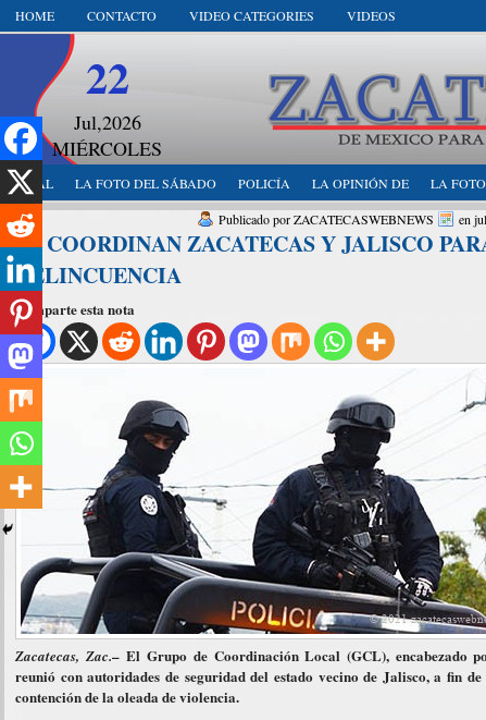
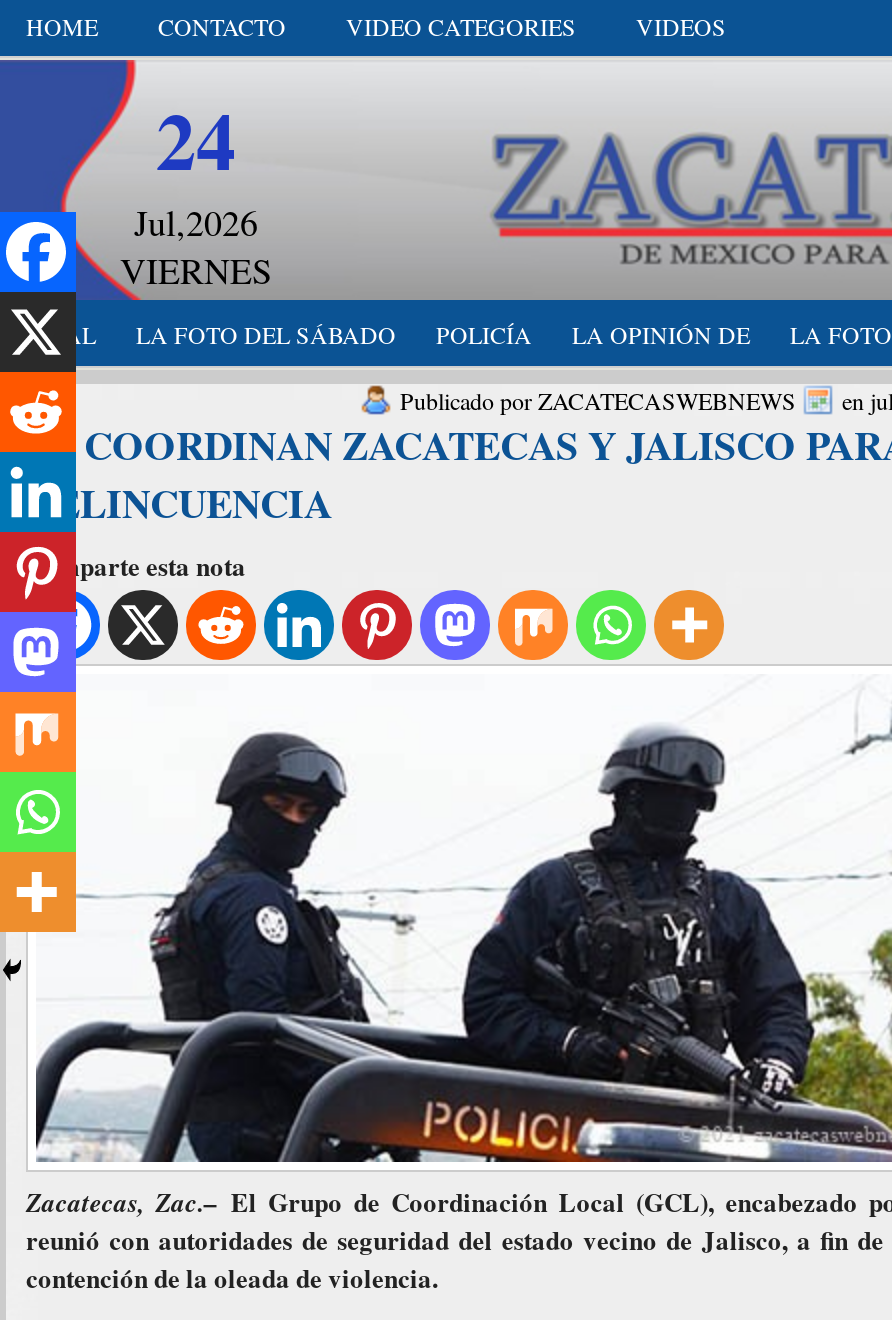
[86,45,129,109] 22 -> [156,80,236,198] 24
[53,135,163,161] MIÉRCOLES -> [120,246,272,294] VIERNES

